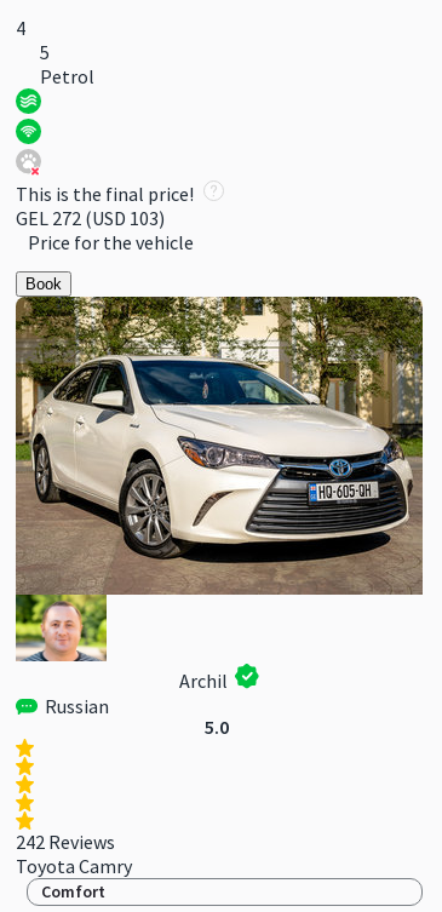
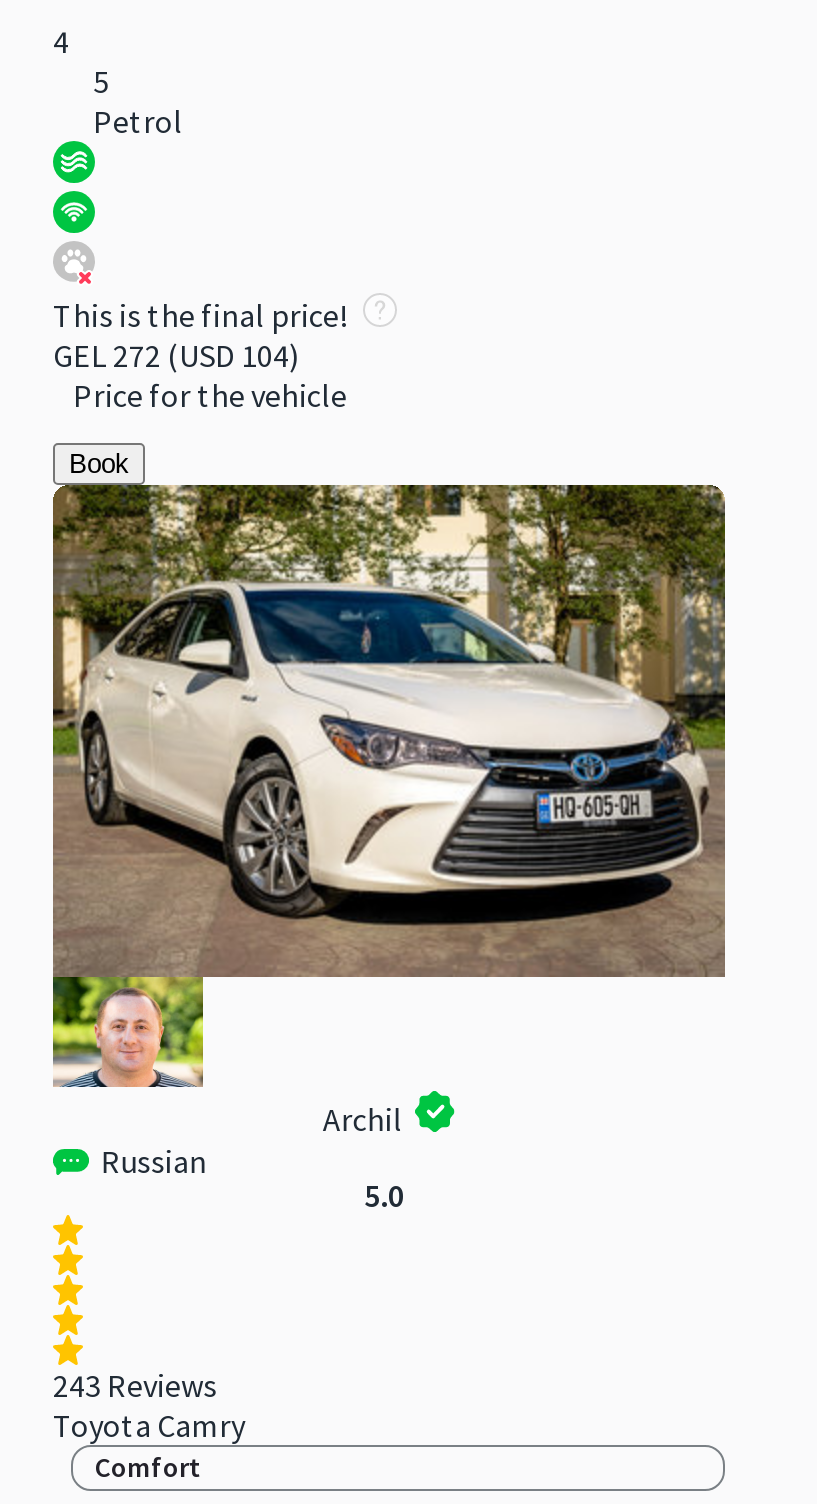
[16,206,165,231] GEL 272 (USD 103) -> [53,336,299,376] GEL 272 (USD 104)
[16,830,115,854] 242 Reviews -> [53,1365,217,1405] 243 Reviews

